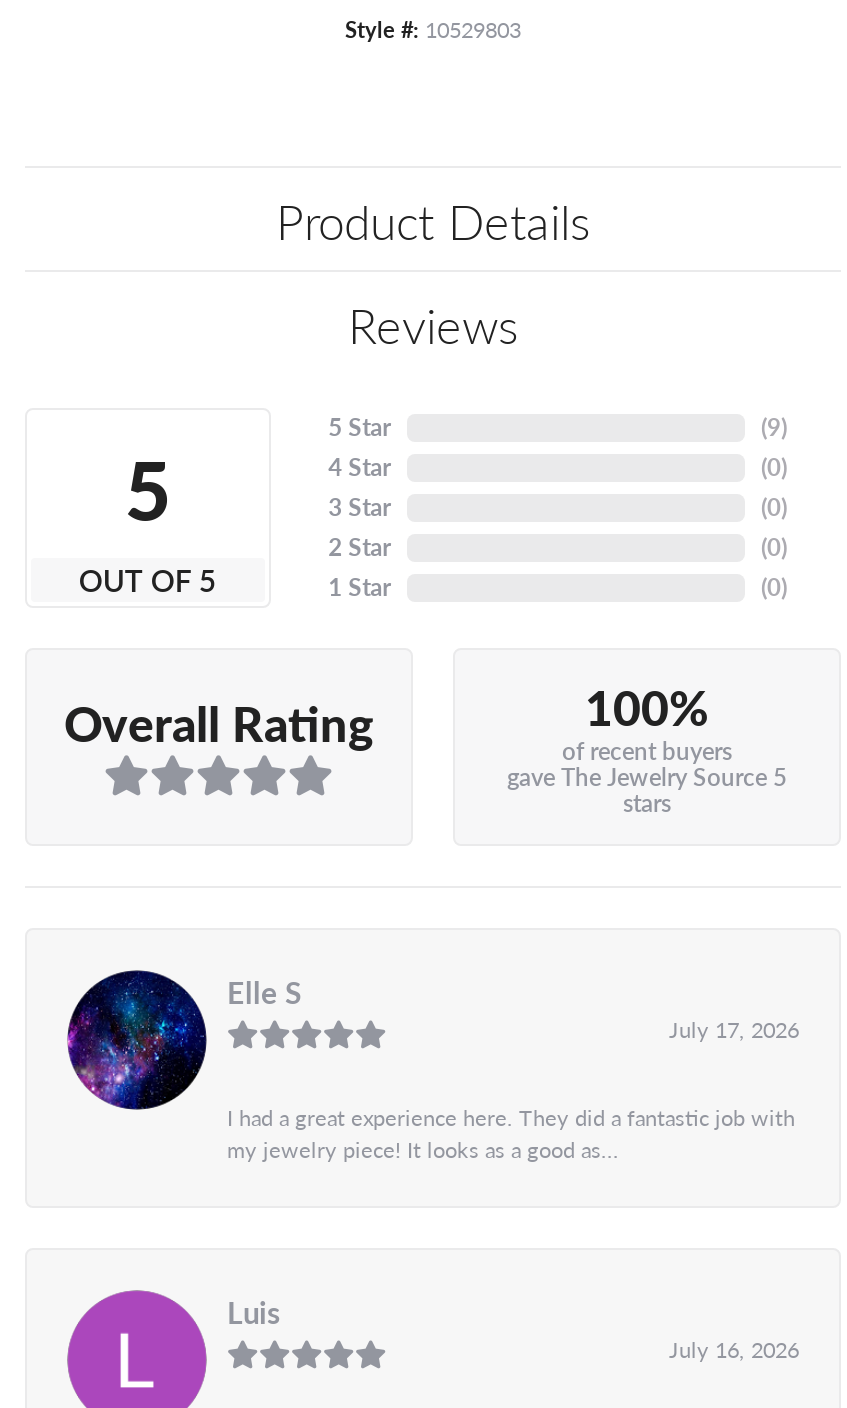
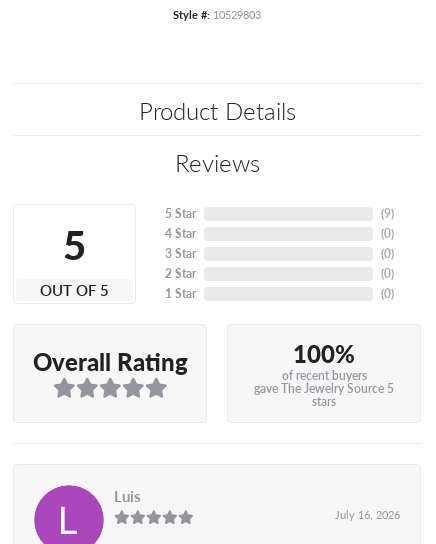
[67,968,799,1164] [image] | Elle S | July 17, 2026 | I had a great experience here. They did a fantastic job with | my jewelry piece! It looks as a good as... -> none

